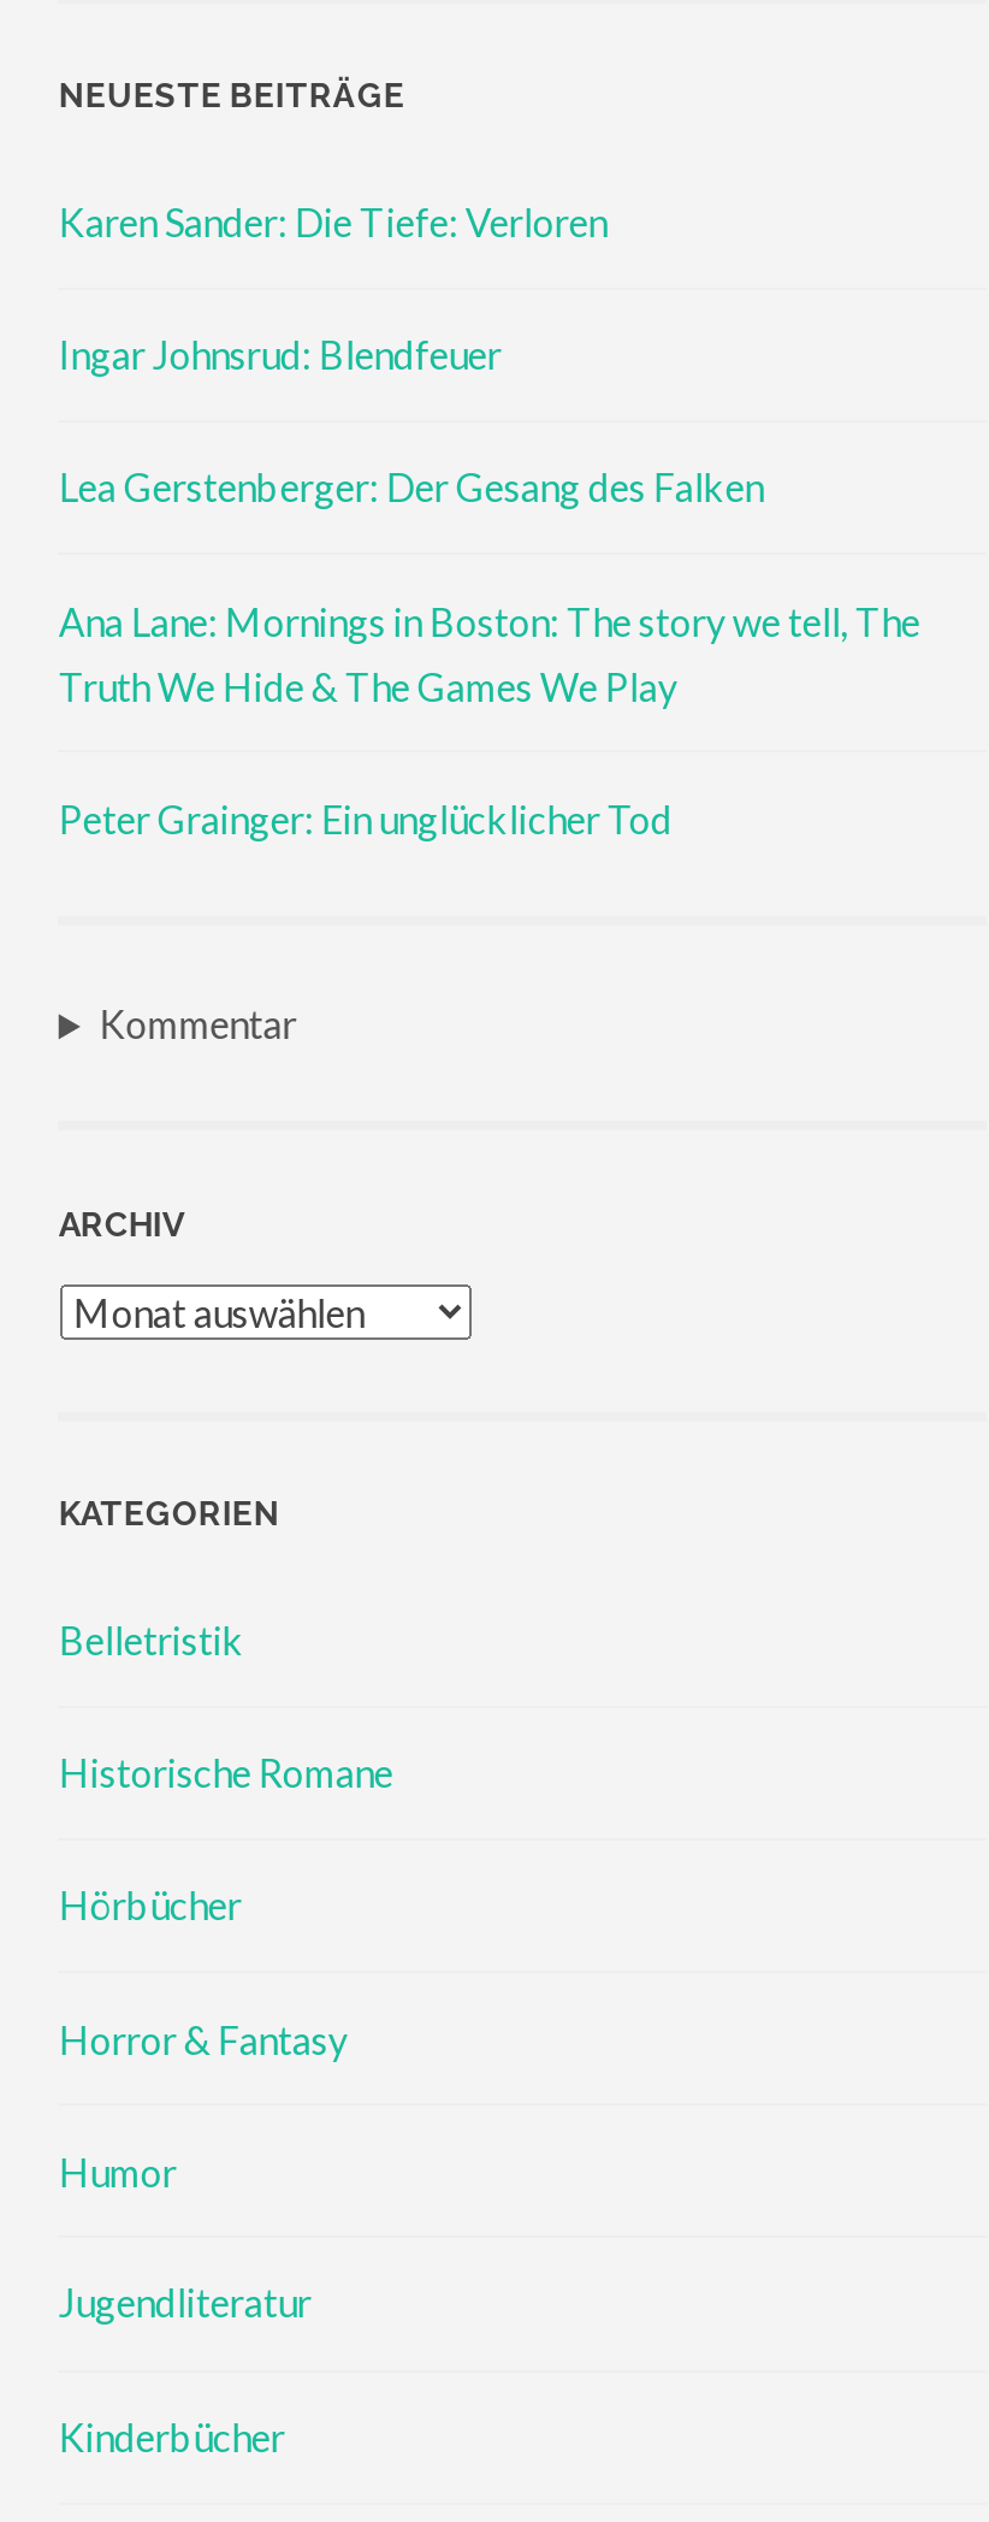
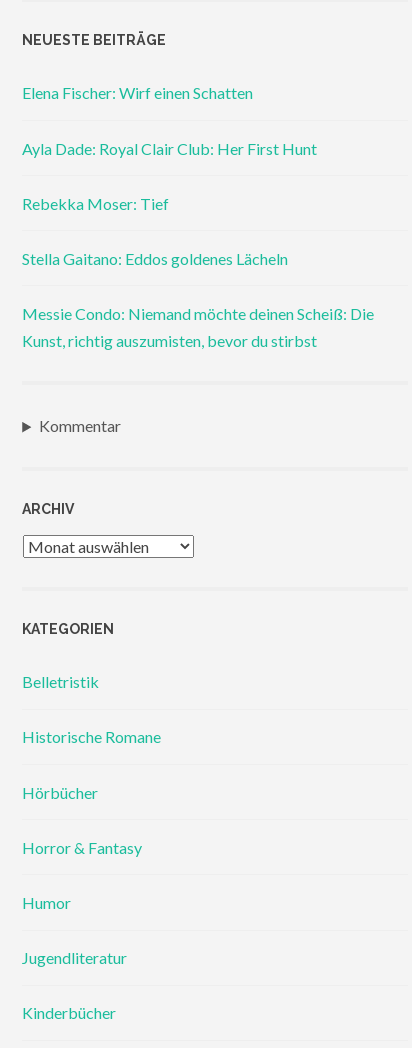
[59,199,607,245] Karen Sander: Die Tiefe: Verloren -> [22,83,253,102] Elena Fischer: Wirf einen Schatten
[59,332,501,378] Ingar Johnsrud: Blendfeuer -> [22,138,317,157] Ayla Dade: Royal Clair Club: Her First Hunt
[59,465,764,511] Lea Gerstenberger: Der Gesang des Falken -> [22,194,169,213] Rebekka Moser: Tief
[59,598,920,709] Ana Lane: Mornings in Boston: The story we tell, The | Truth We Hide & The Games We Play -> [22,249,288,268] Stella Gaitano: Eddos goldenes Lächeln
[59,796,672,842] Peter Grainger: Ein unglücklicher Tod -> [22,304,374,350] Messie Condo: Niemand möchte deinen Scheiß: Die | Kunst, richtig auszumisten, bevor du stirbst

